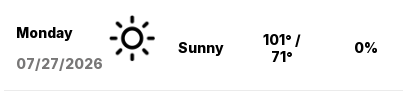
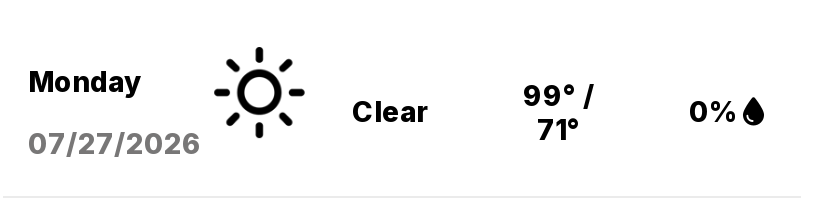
[178,31,301,56] Sunny | 101° / -> [352,79,595,129] Clear | 99° /

